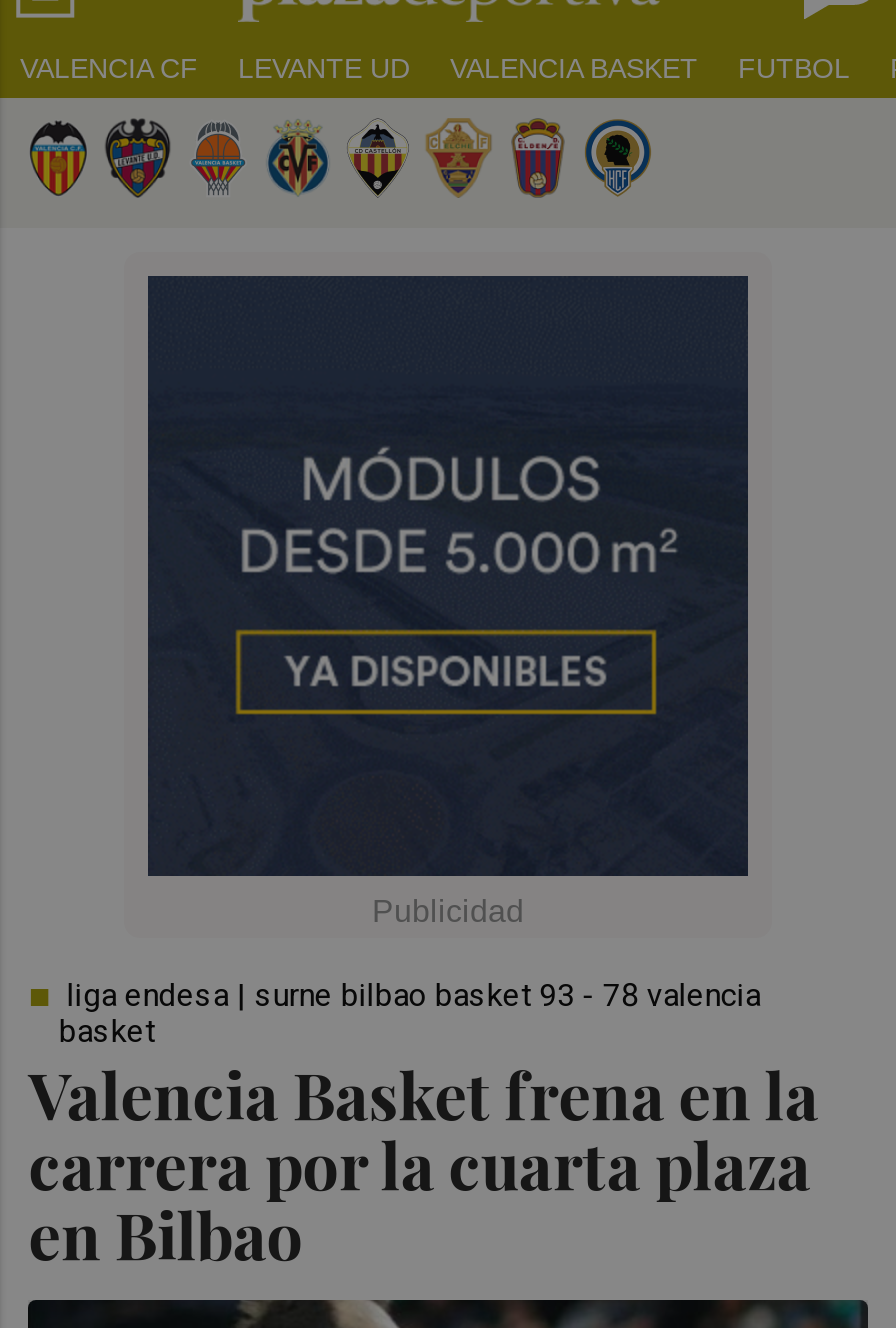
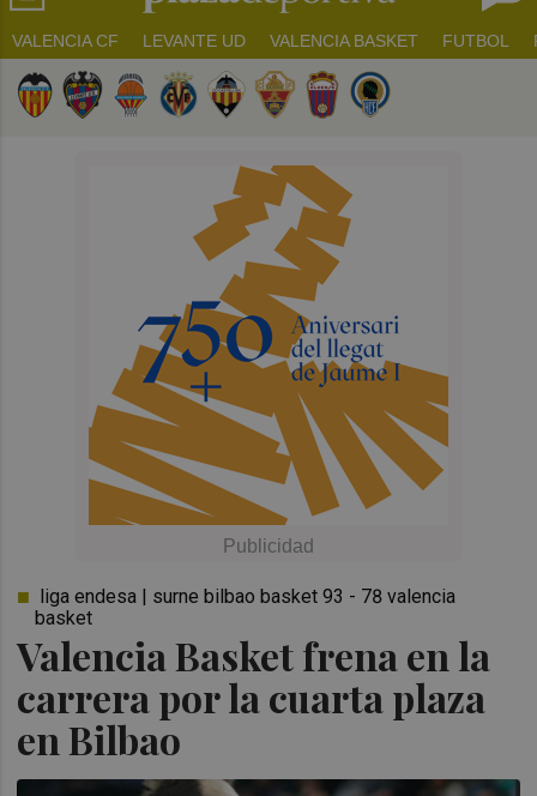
[146,274,750,878] [image] -> [88,164,449,526] [image]

